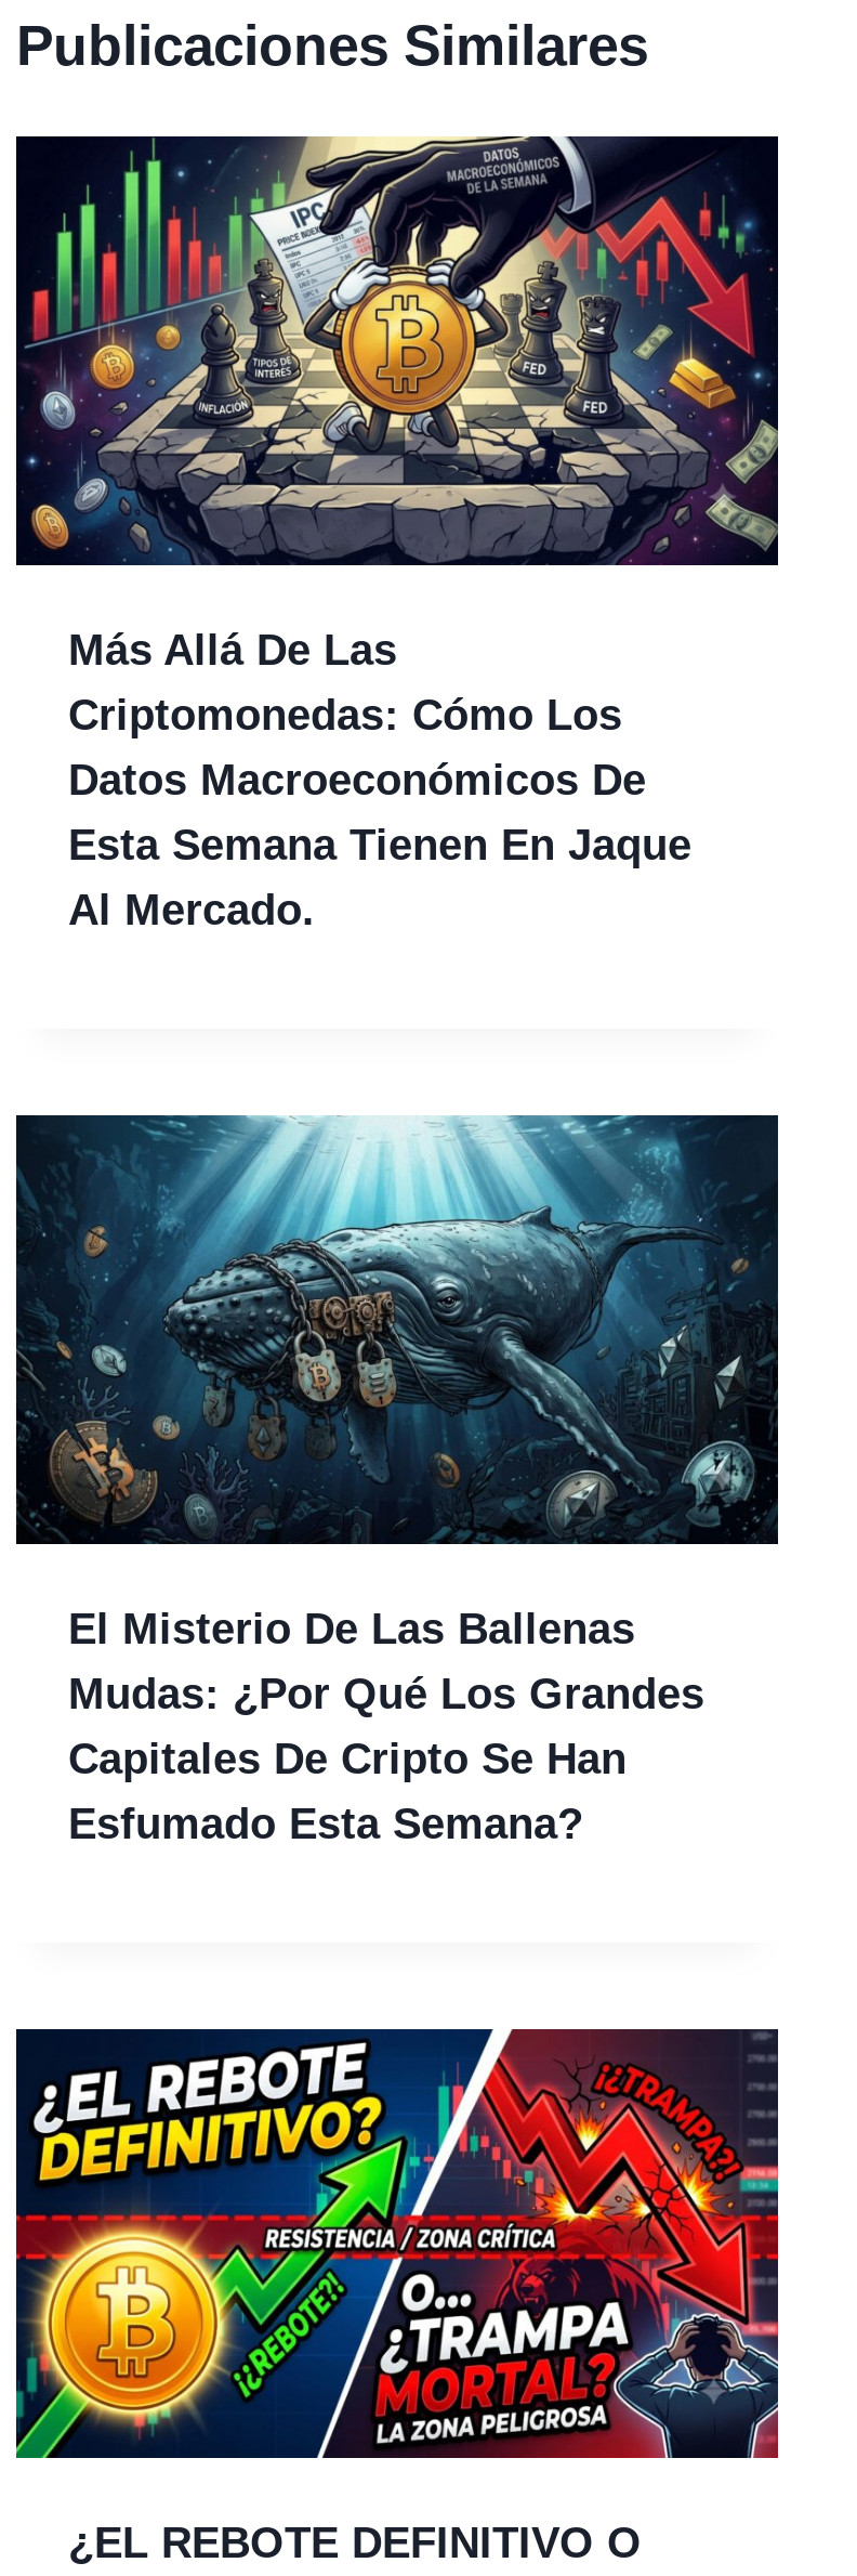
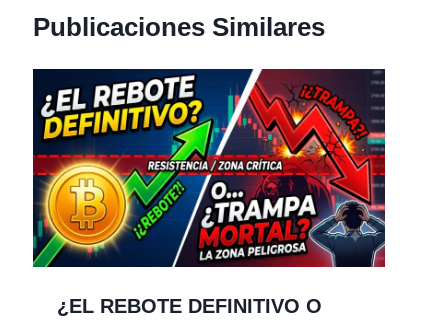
[14,134,780,933] [image] | Más Allá De Las | Criptomonedas: Cómo Los | Datos Macroeconómicos De | Esta Semana Tienen En Jaque | Al Mercado. -> none
[14,1113,780,1846] [image] | El Misterio De Las Ballenas | Mudas: ¿Por Qué Los Grandes | Capitales De Cripto Se Han | Esfumado Esta Semana? -> none

